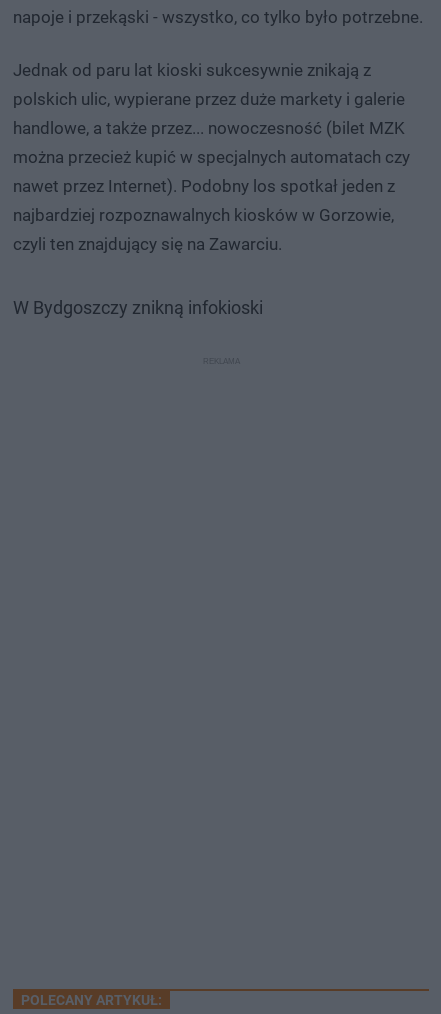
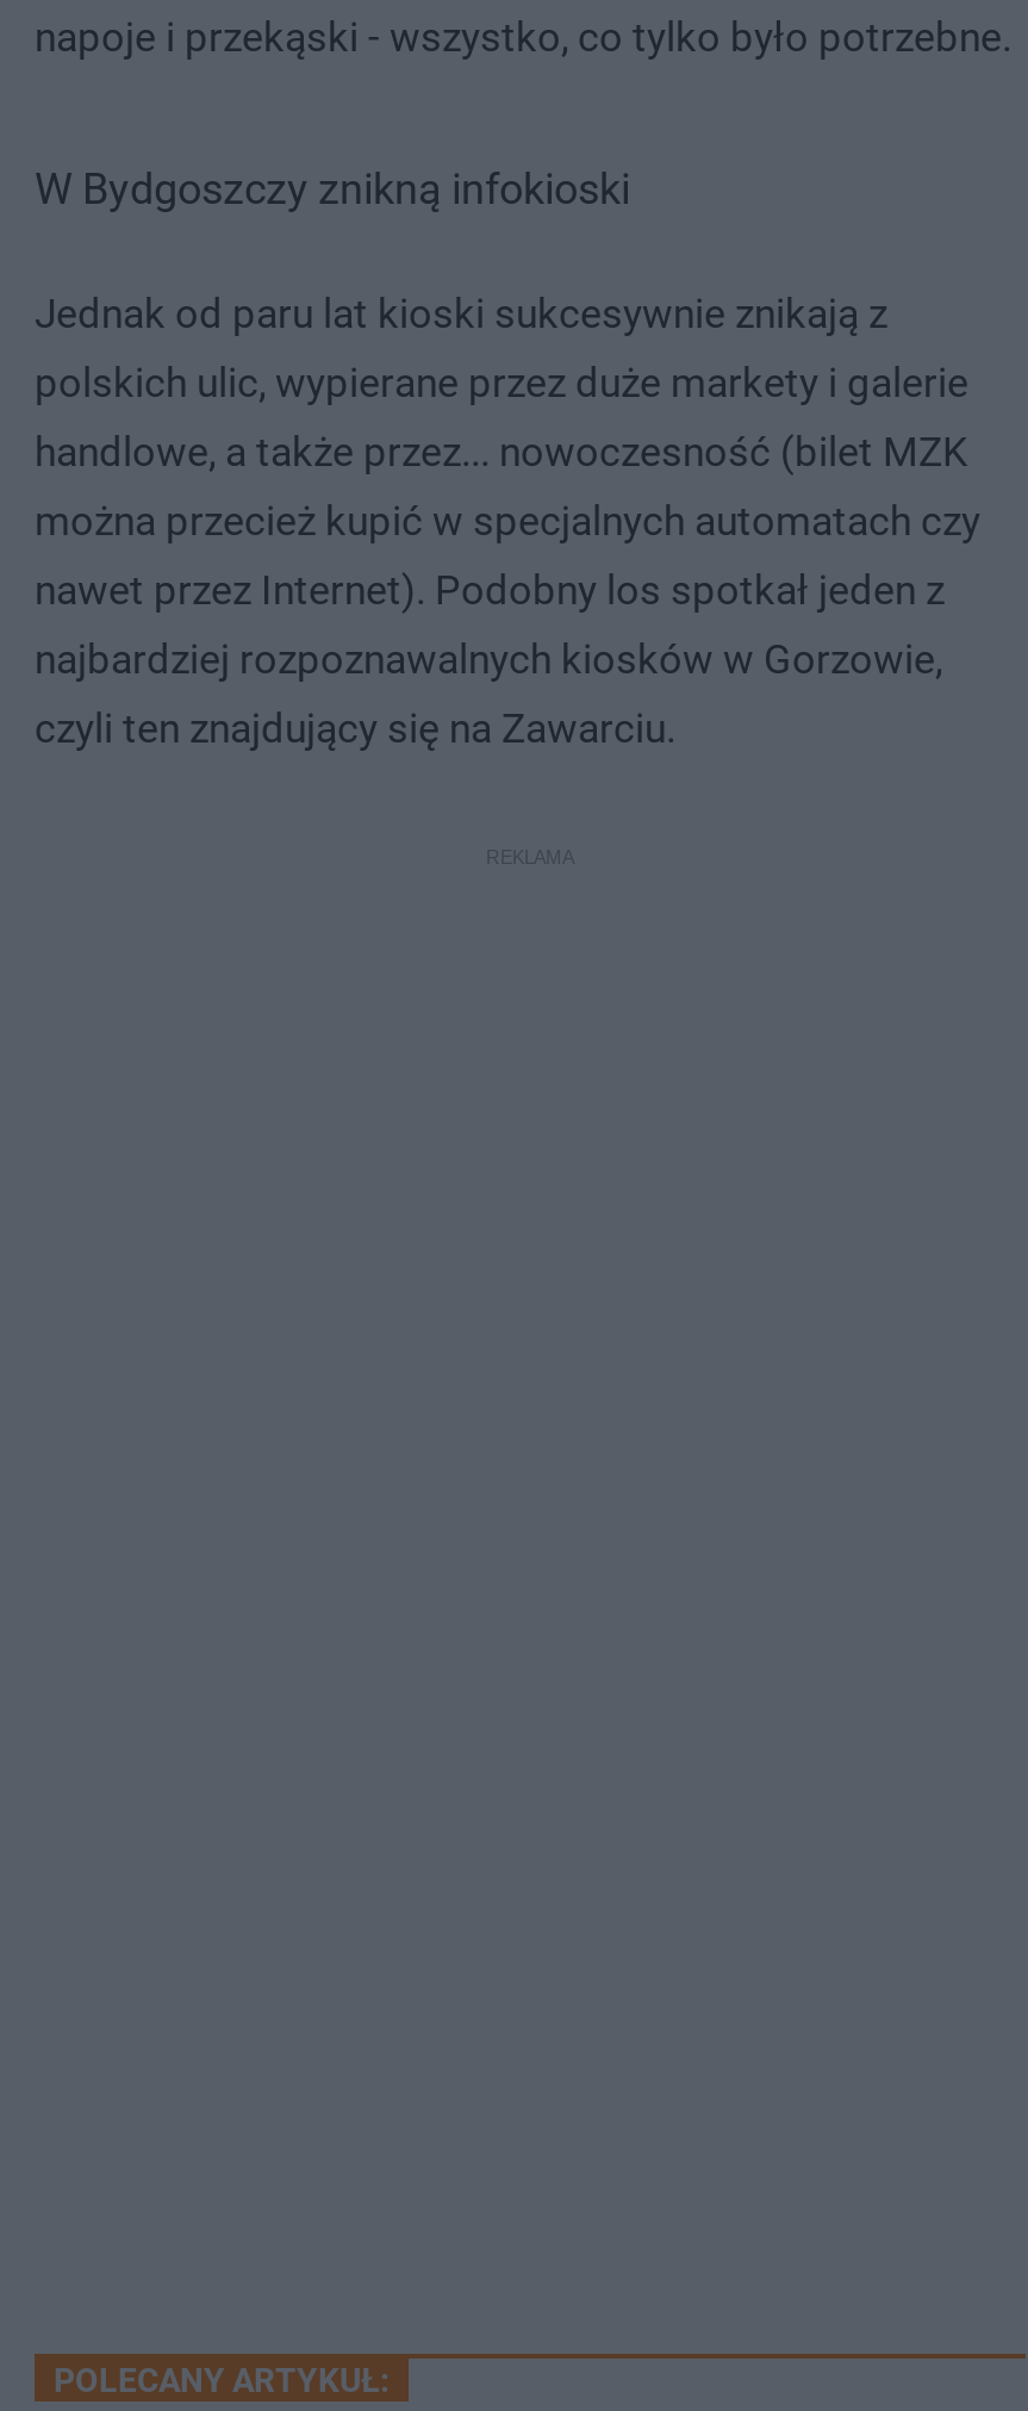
moved [13,60,410,254] -> [35,289,980,751]: Jednak od paru lat kioski sukcesywnie znikają z | polskich ulic, wypierane przez duże markety i galerie | handlowe, a także przez... nowoczesność (bilet MZK | można przecież kupić w specjalnych automatach czy | nawet przez Internet). Podobny los spotkał jeden z | najbardziej rozpoznawalnych kiosków w Gorzowie, | czyli ten znajdujący się na Zawarciu.
moved [13,297,263,318] -> [35,163,630,213]: W Bydgoszczy znikną infokioski

